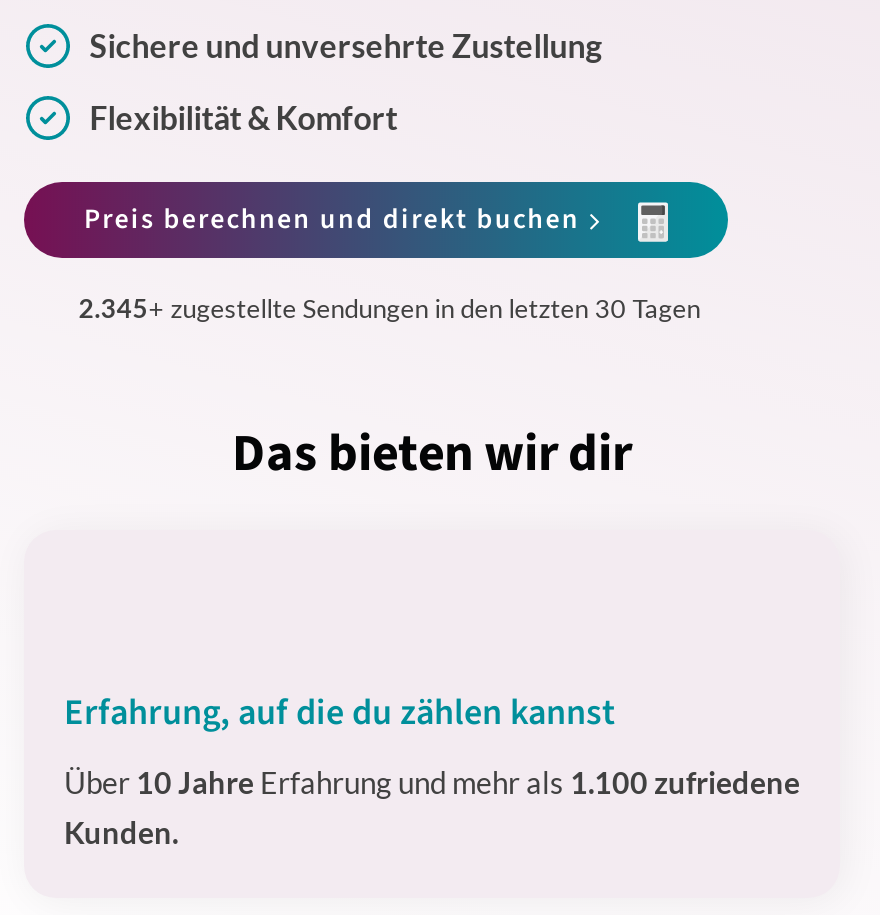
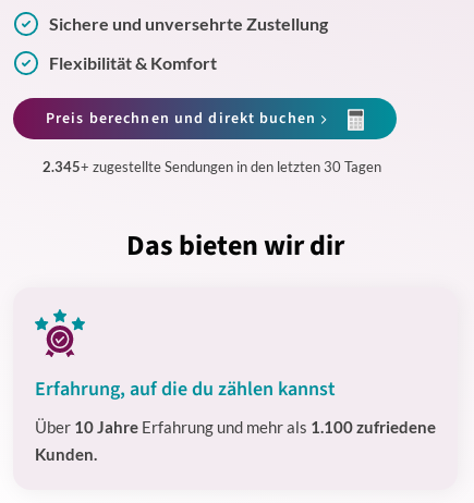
none -> [34,308,86,358] [image]

